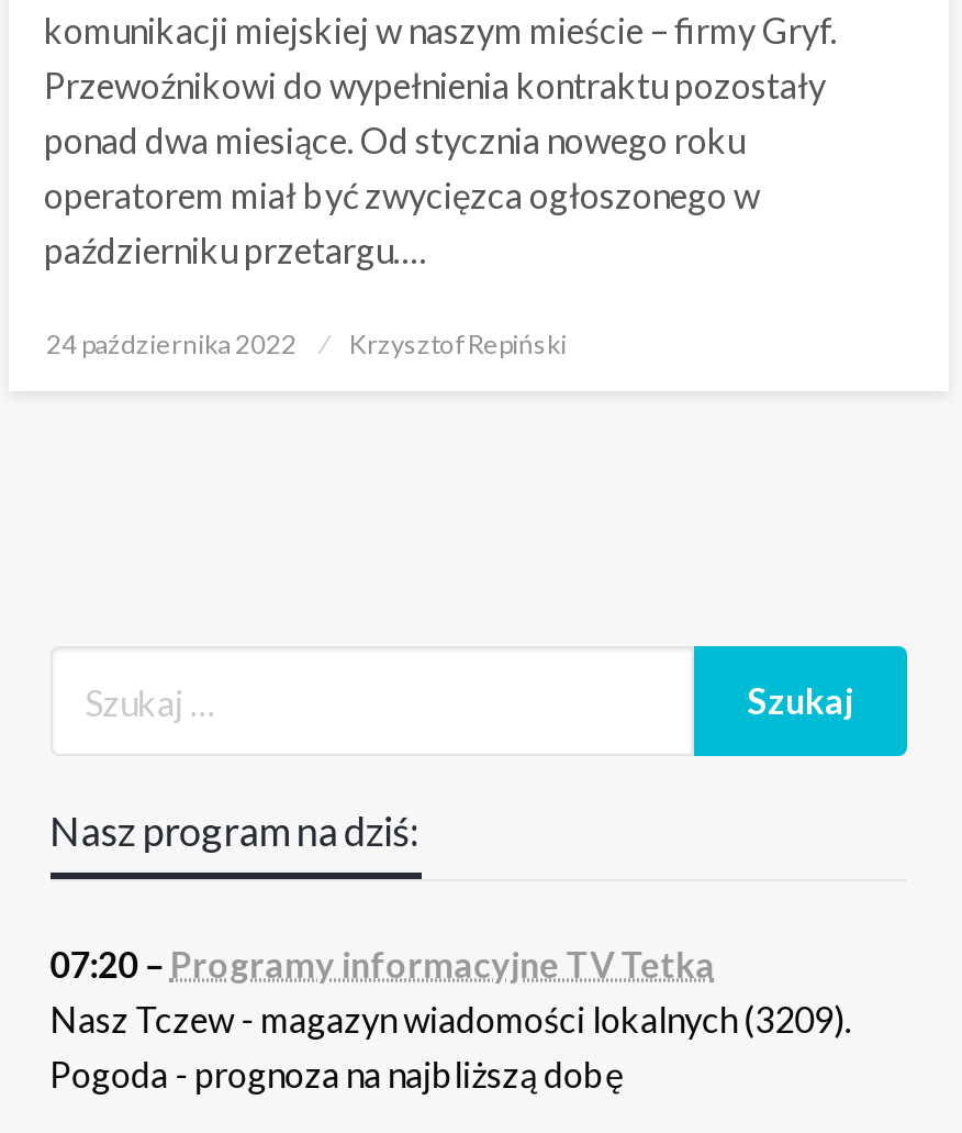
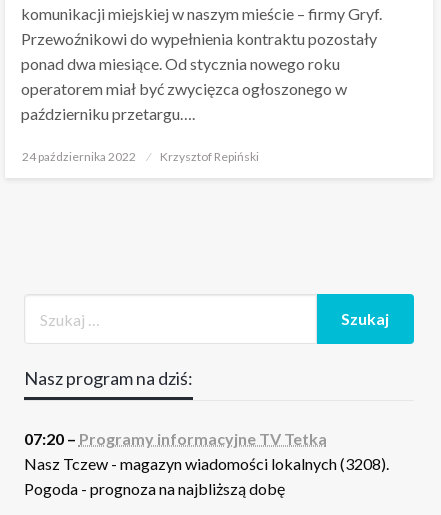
[50,999,852,1040] Nasz Tczew - magazyn wiadomości lokalnych (3209). -> [24,454,389,473] Nasz Tczew - magazyn wiadomości lokalnych (3208).

